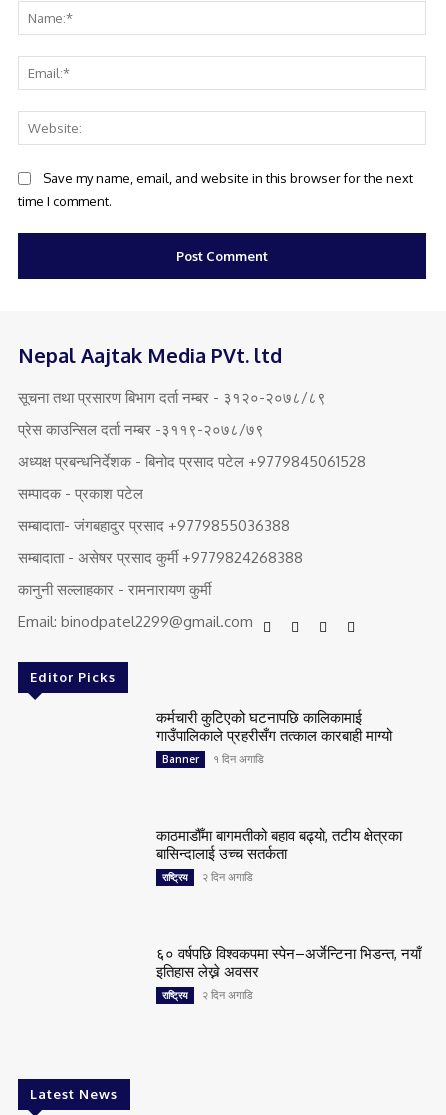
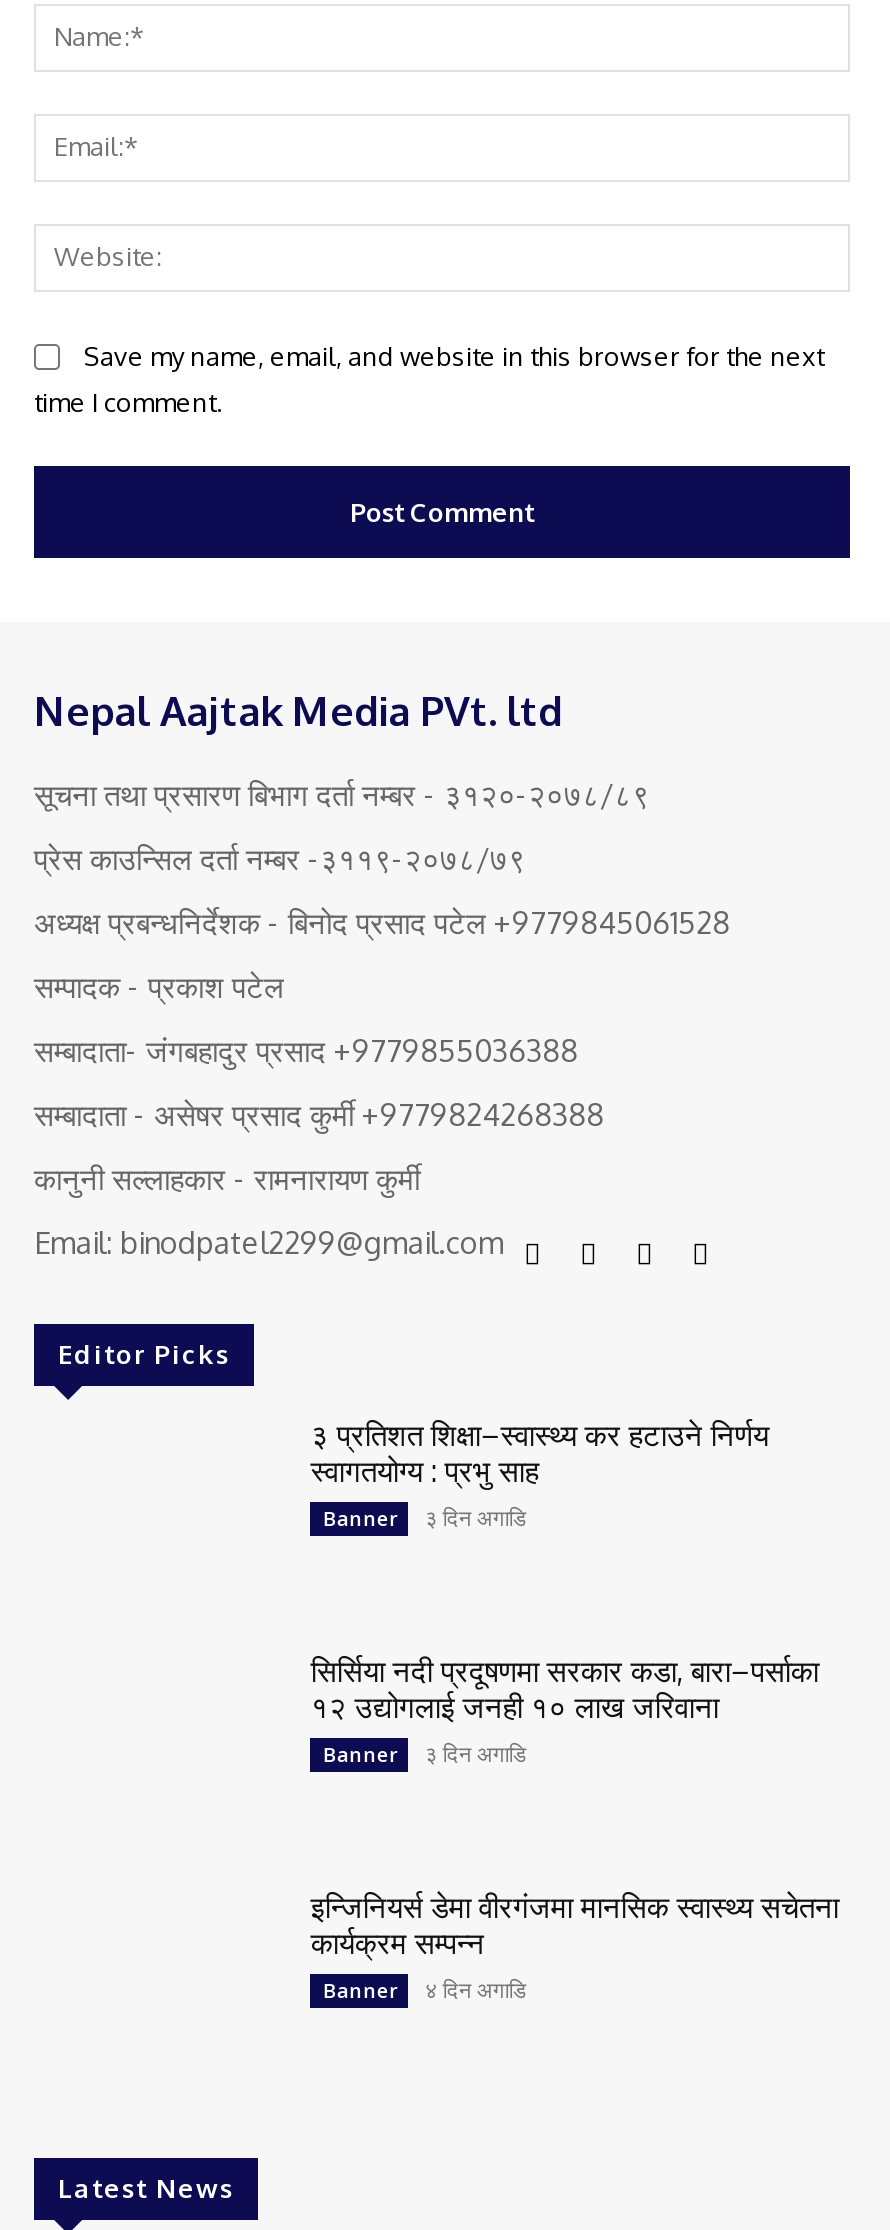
[156,708,392,745] कर्मचारी कुटिएको घटनापछि कालिकामाई | गाउँपालिकाले प्रहरीसँग तत्काल कारबाही माग्यो -> [311,1416,769,1490] ३ प्रतिशत शिक्षा–स्वास्थ्य कर हटाउने निर्णय | स्वागतयोग्य : प्रभु साह
[162,751,264,766] Banner १ दिन अगाडि -> [323,1502,527,1532] Banner ३ दिन अगाडि
[156,826,402,884] काठमाडौँमा बागमतीको बहाव बढ्यो, तटीय क्षेत्रका | बासिन्दालाई उच्च सतर्कता | राष्ट्रिय | २ दिन अगाडि -> [311,1651,819,1767] सिर्सिया नदी प्रदूषणमा सरकार कडा, बारा–पर्साका | १२ उद्योगलाई जनही १० लाख जरिवाना | Banner | ३ दिन अगाडि
[156,944,421,1002] ६० वर्षपछि विश्वकपमा स्पेन–अर्जेन्टिना भिडन्त, नयाँ | इतिहास लेख्ने अवसर | राष्ट्रिय | २ दिन अगाडि -> [311,1887,839,2003] इन्जिनियर्स डेमा वीरगंजमा मानसिक स्वास्थ्य सचेतना | कार्यक्रम सम्पन्न | Banner | ४ दिन अगाडि

